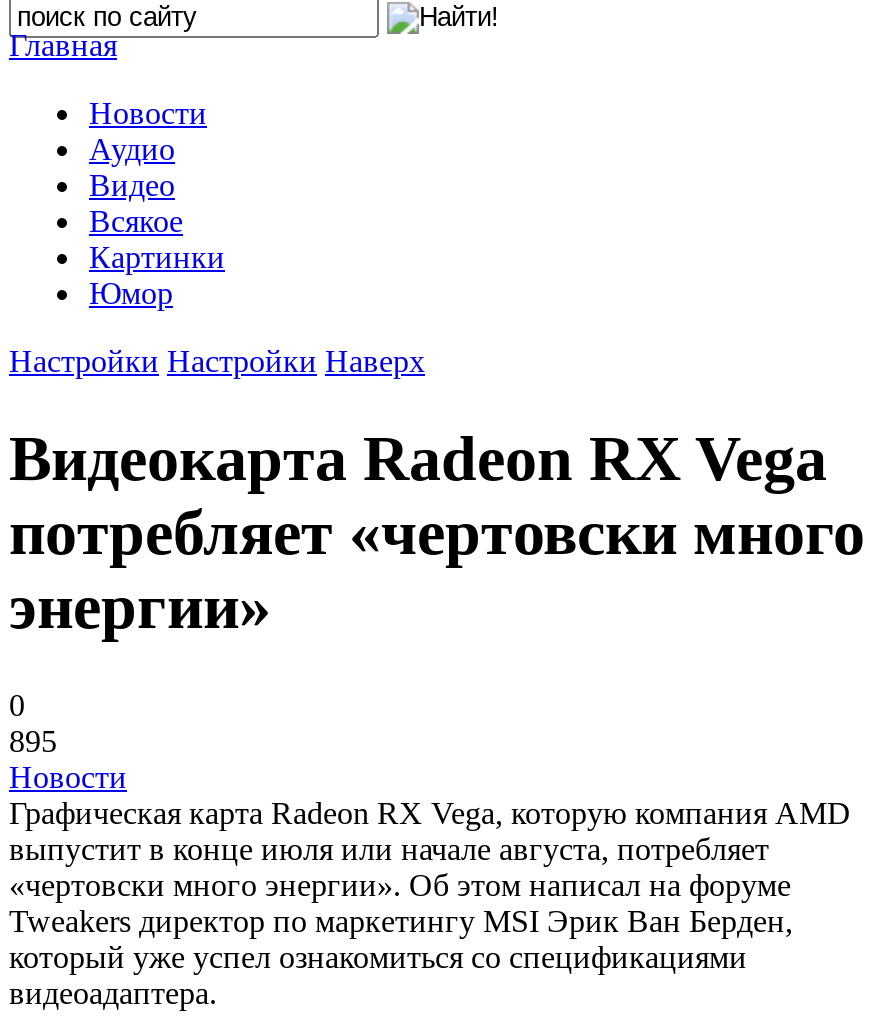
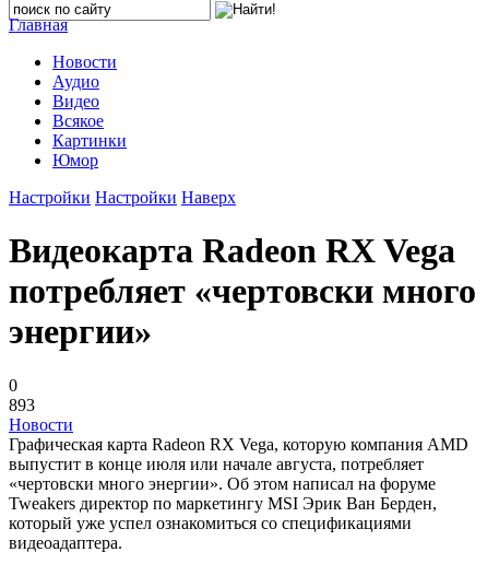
[9,724,57,758] 895 -> [9,396,35,414] 893

